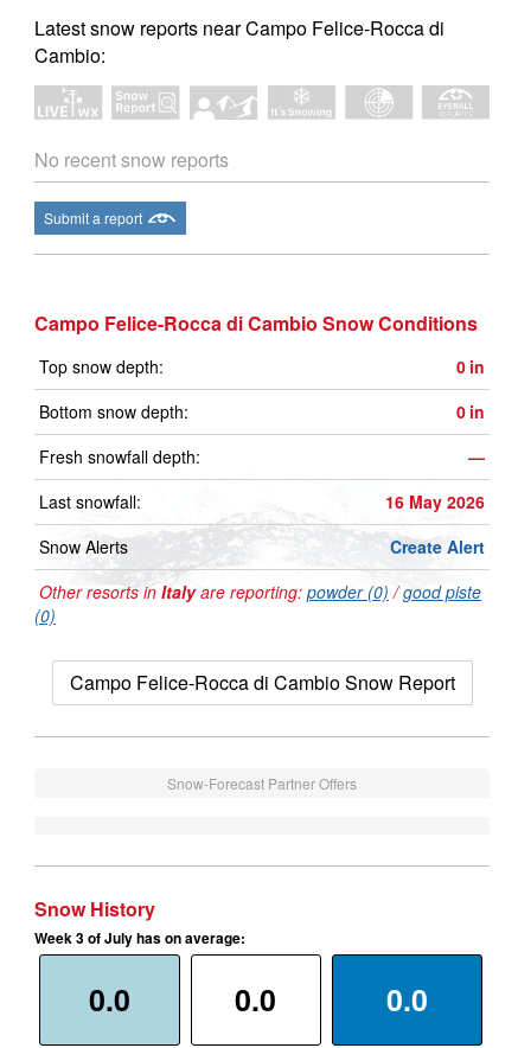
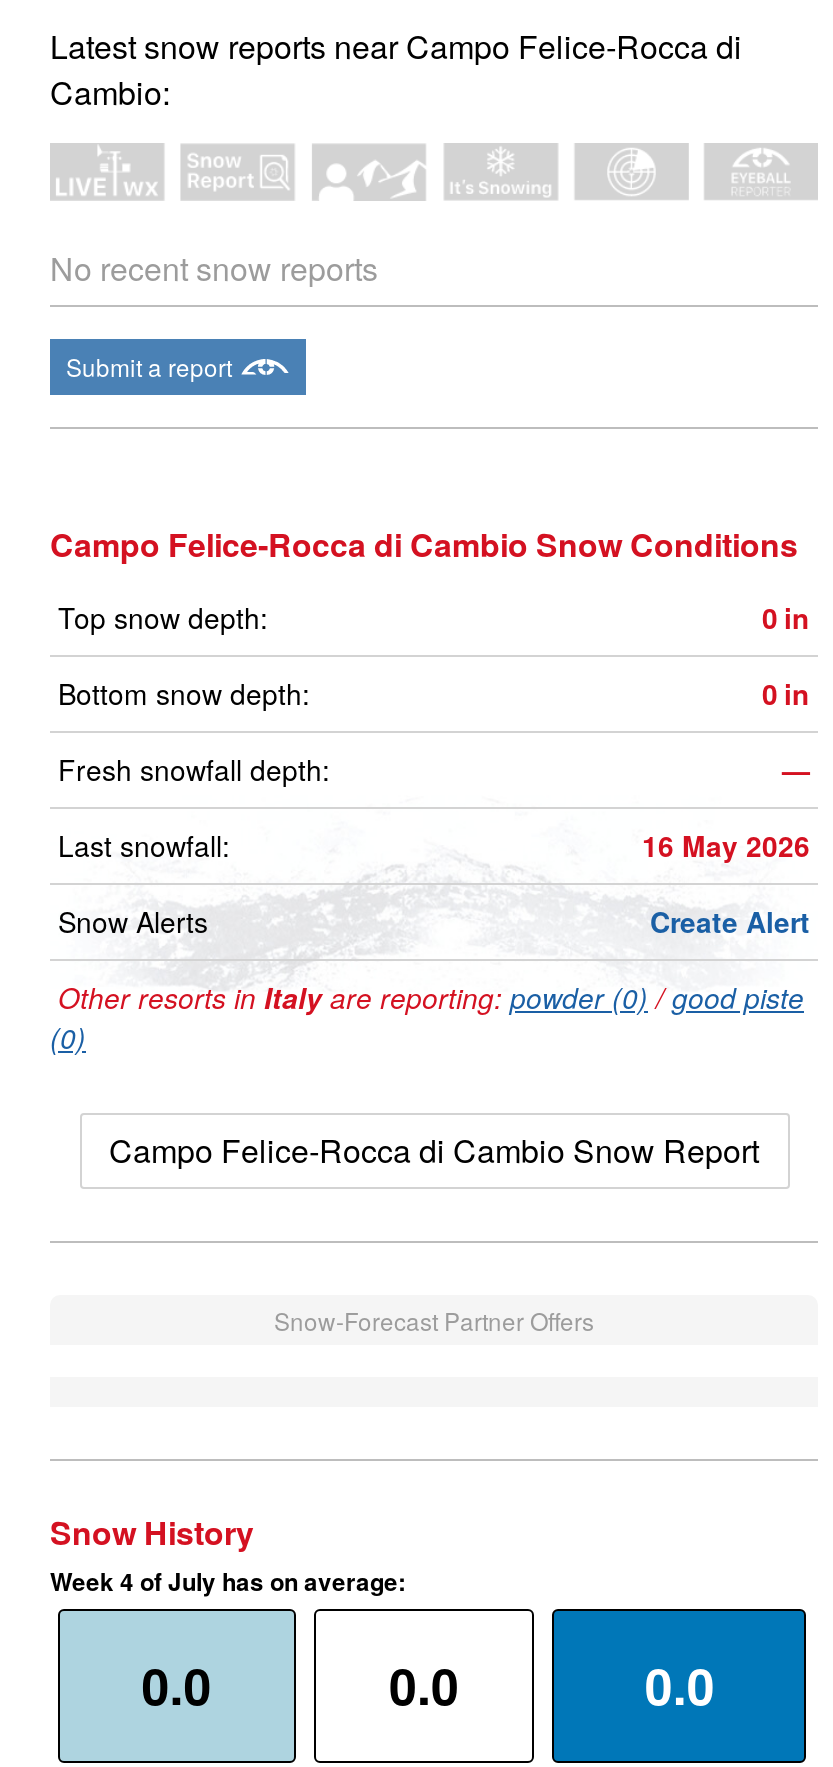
[34,927,245,948] Week 3 of July has on average: -> [50,1563,406,1599] Week 4 of July has on average:

